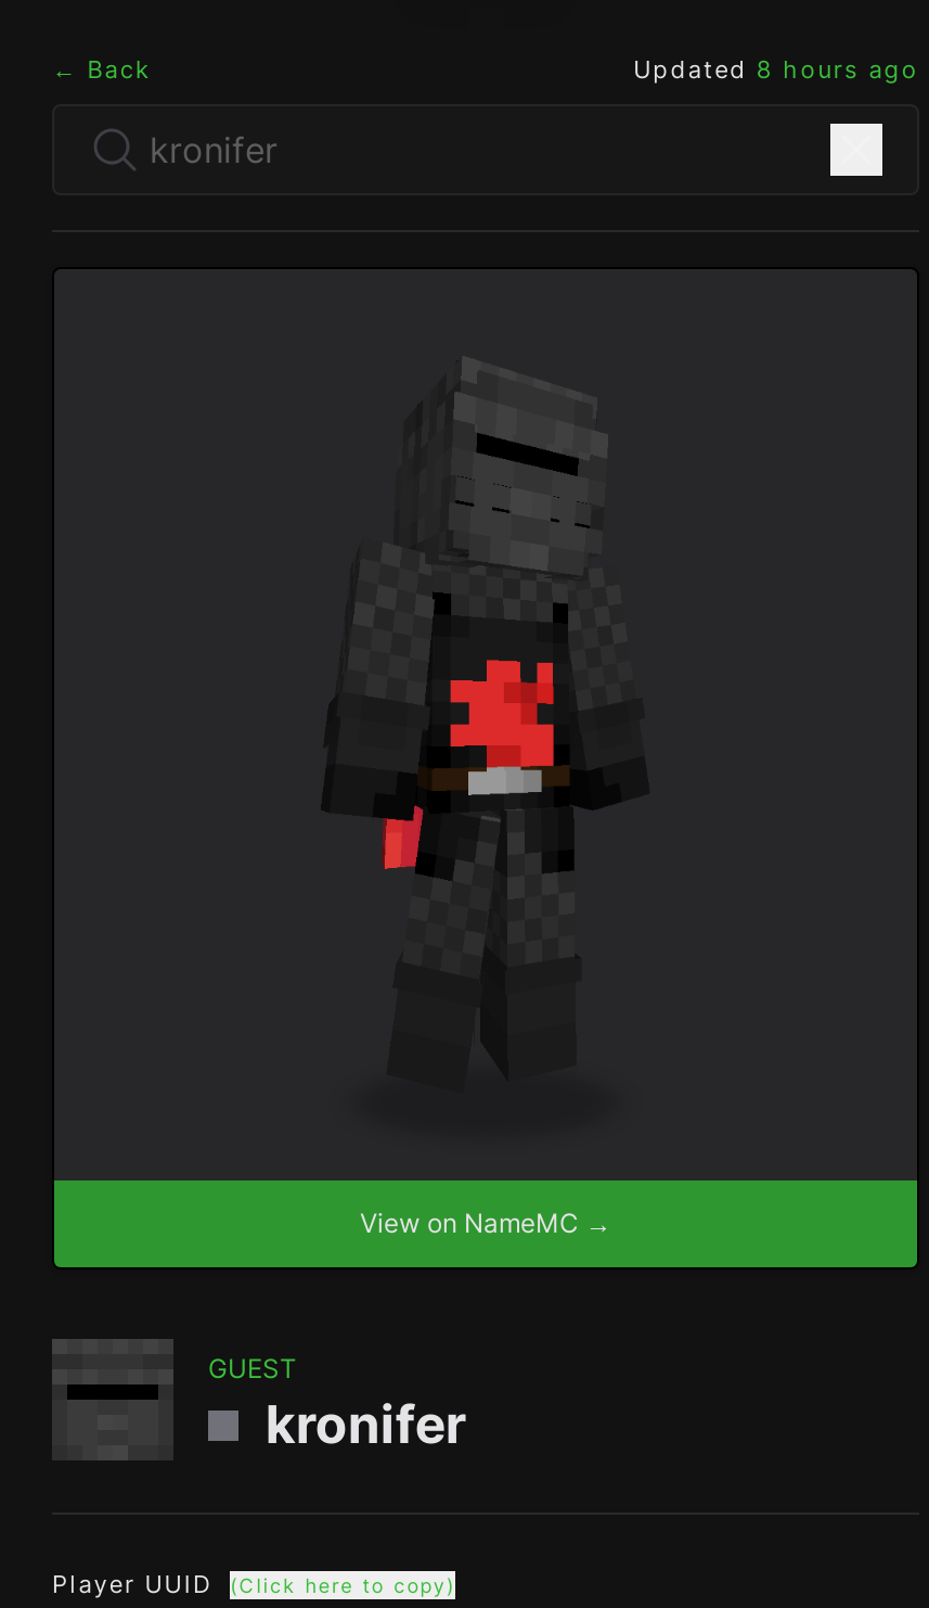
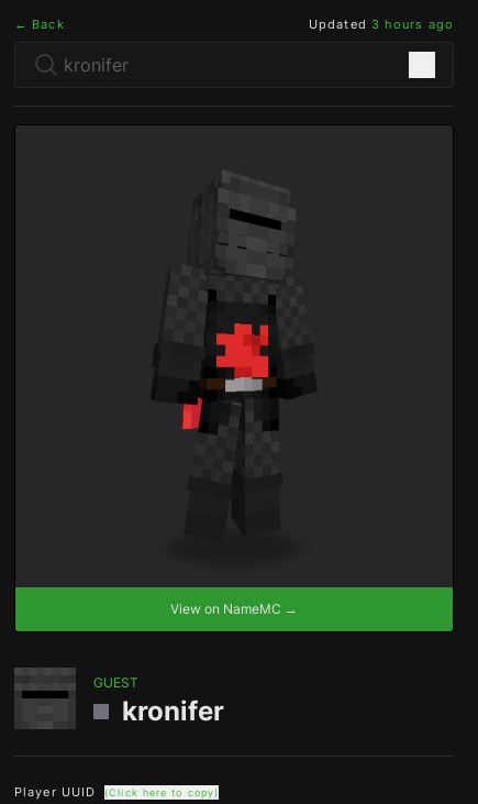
[633,54,919,85] Updated 8 hours ago -> [309,16,454,32] Updated 3 hours ago

